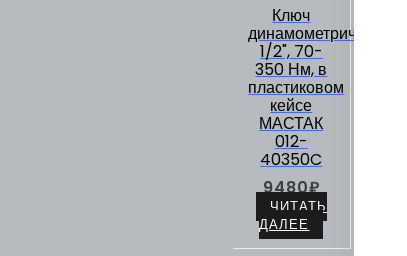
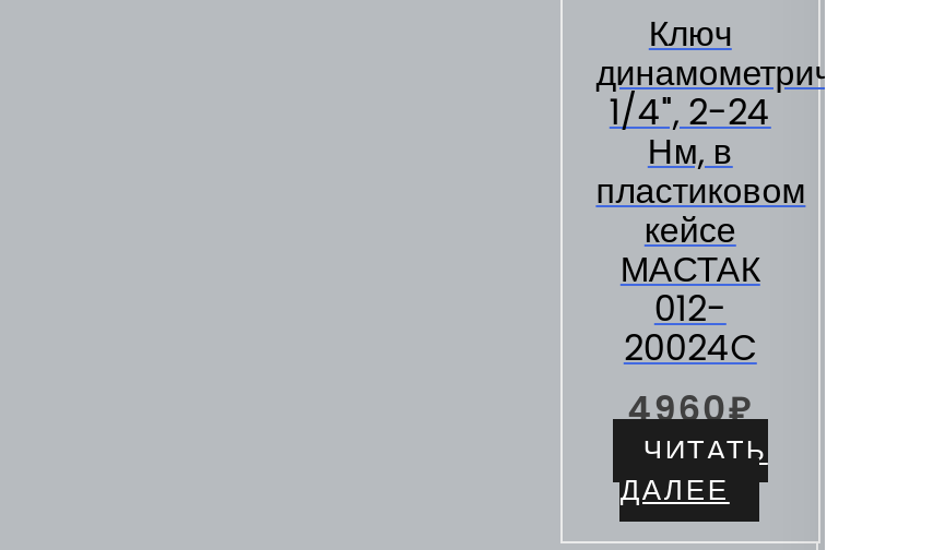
[255,40,327,81] 1/2", 70- | 350 Нм, в -> [609,86,771,176] 1/4", 2-24 | Нм, в
[260,148,322,199] 40350C | 9480₽ -> [624,322,757,433] 20024C | 4960₽

